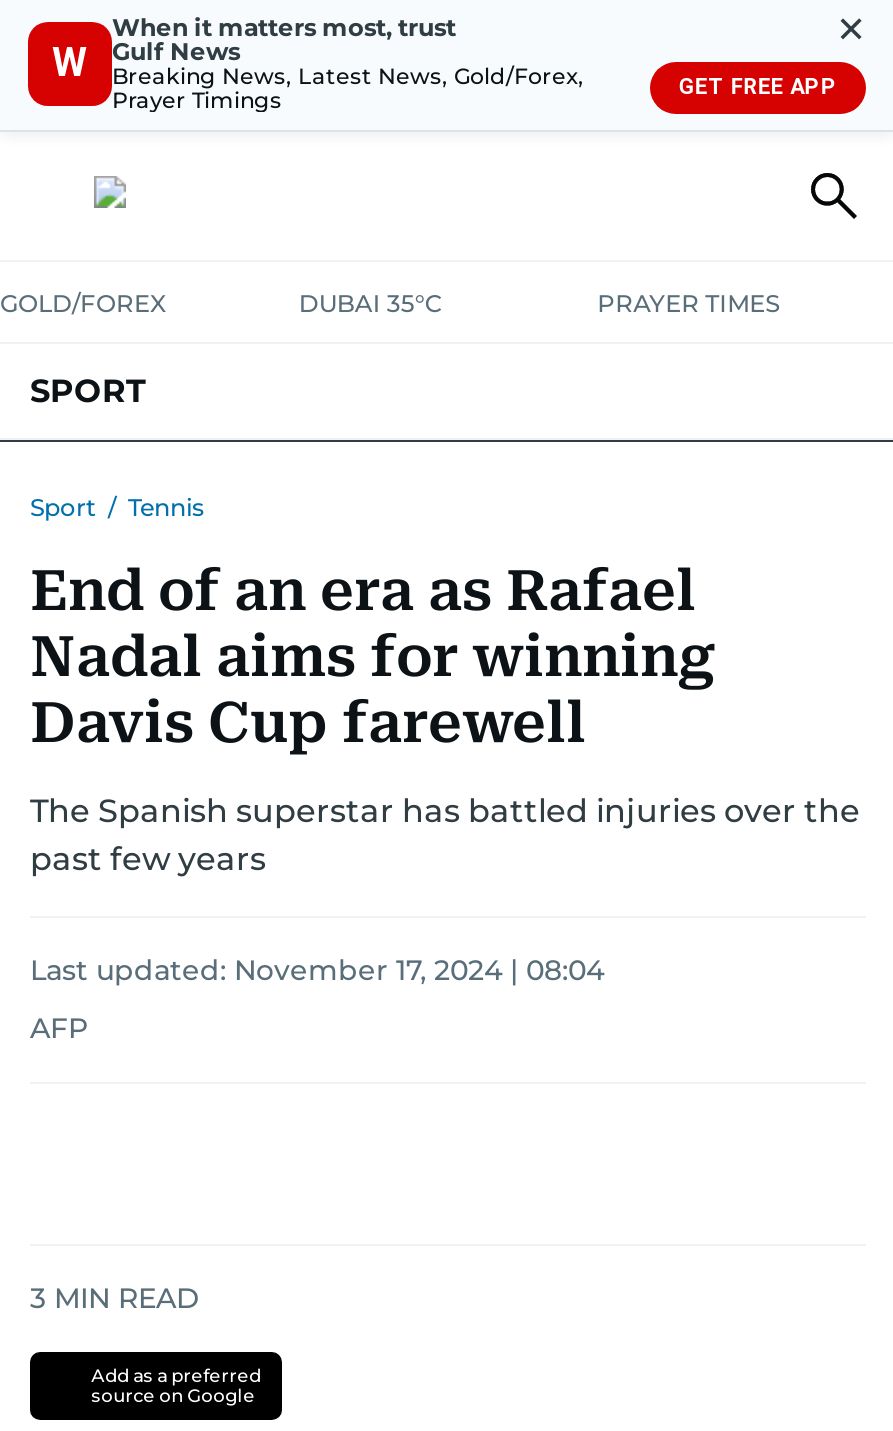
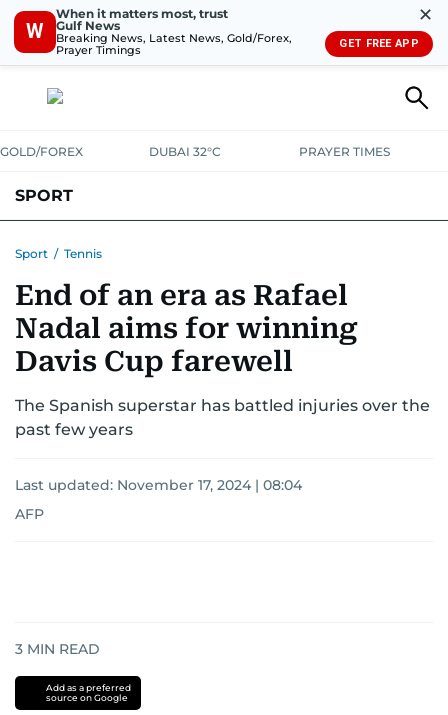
[299,288,443,318] DUBAI 35°C -> [149,144,221,159] DUBAI 32°C

